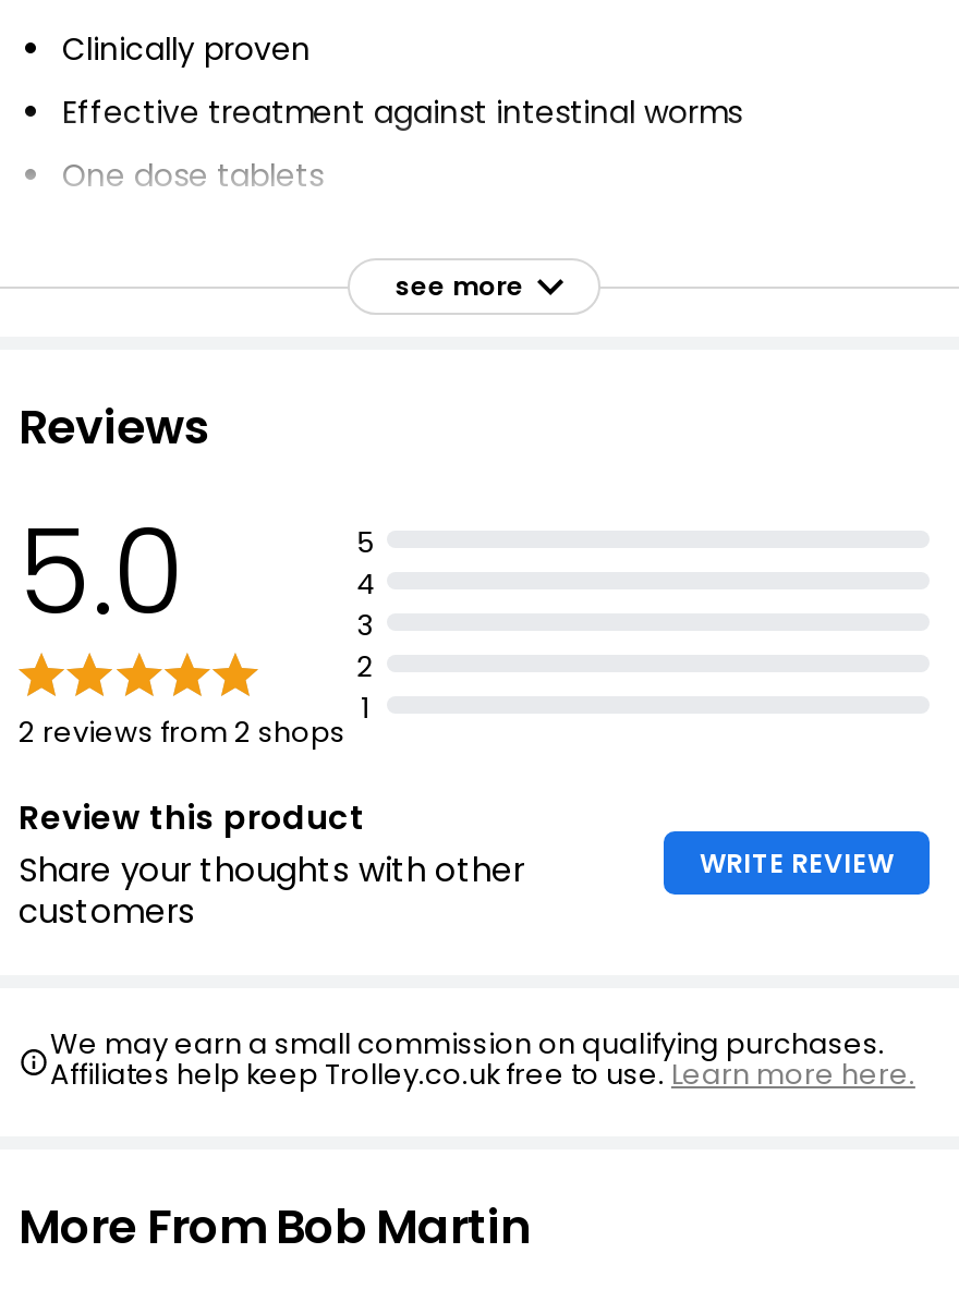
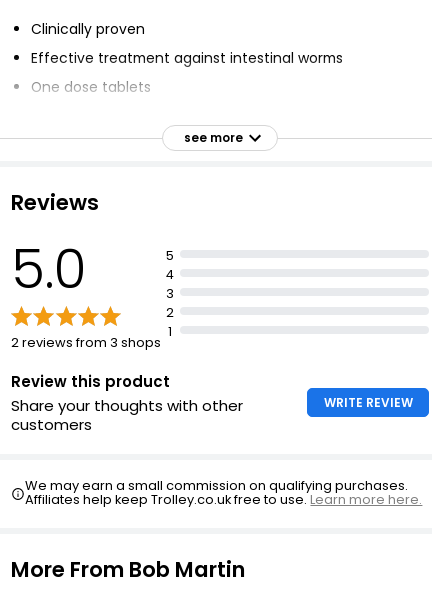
[19,711,345,753] 2 reviews from 2 shops -> [11,333,161,352] 2 reviews from 3 shops

